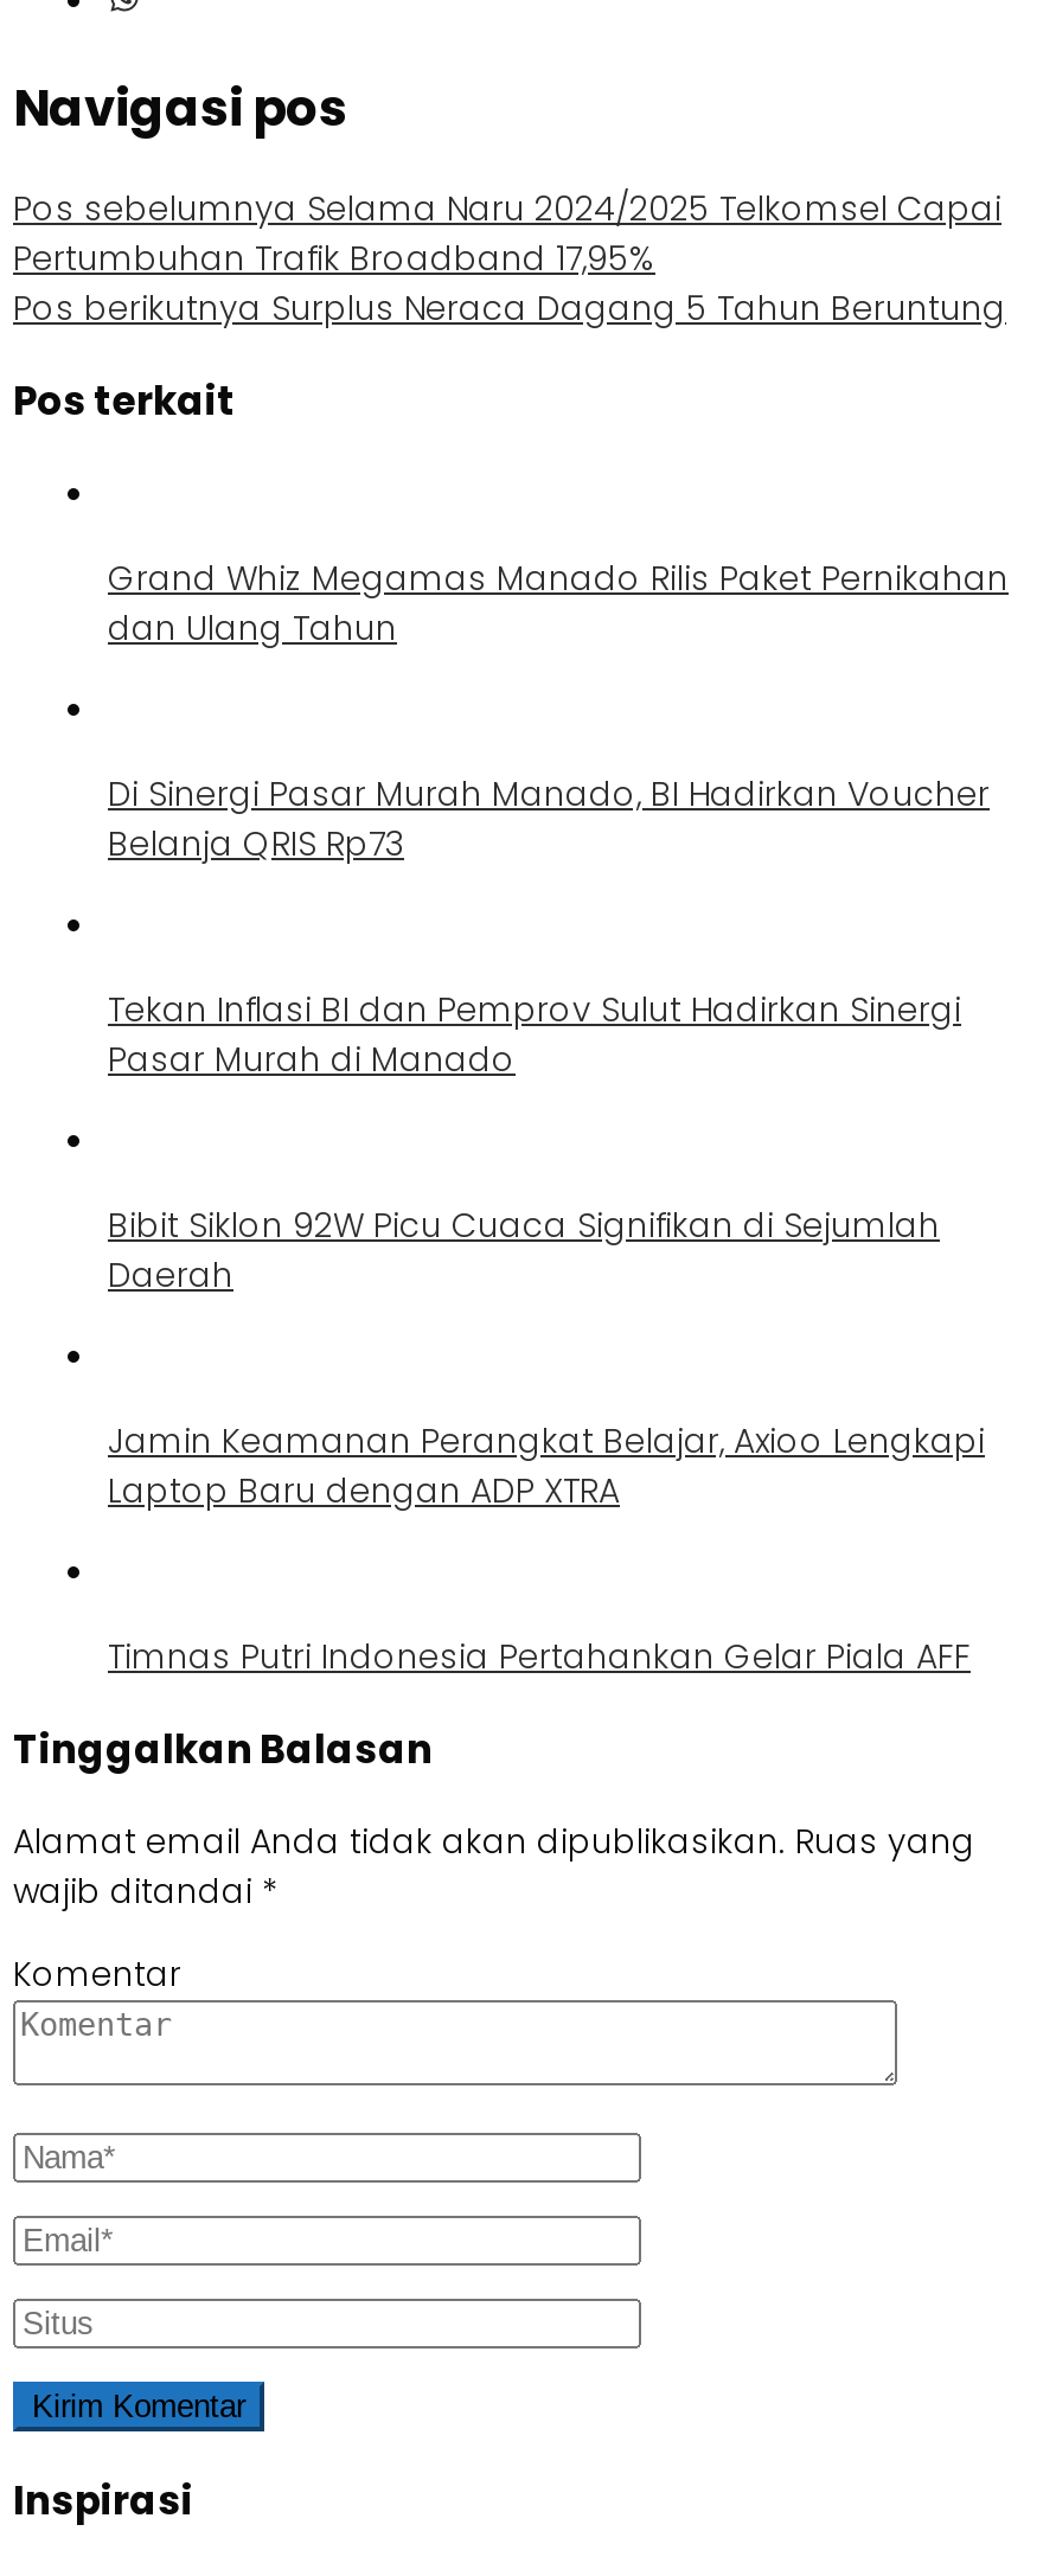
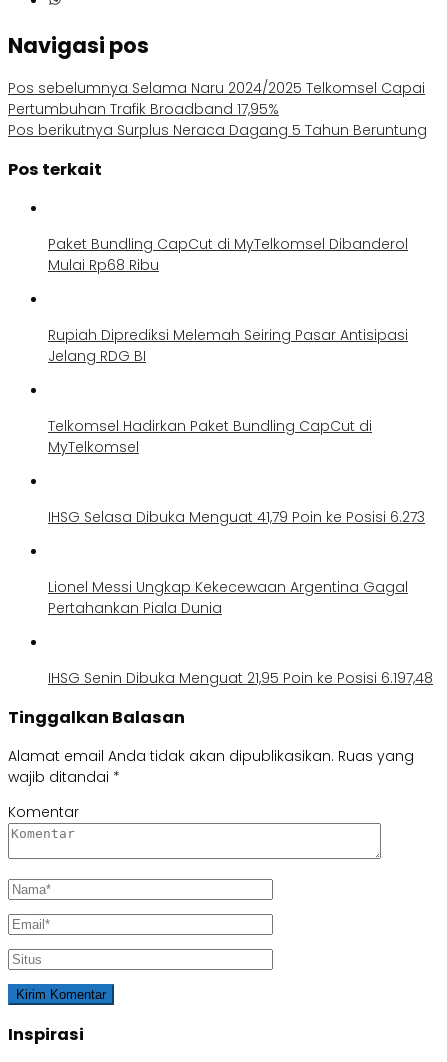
[108,554,1009,651] Grand Whiz Megamas Manado Rilis Paket Pernikahan | dan Ulang Tahun -> [48,234,408,275] Paket Bundling CapCut di MyTelkomsel Dibanderol | Mulai Rp68 Ribu
[108,769,990,867] Di Sinergi Pasar Murah Manado, BI Hadirkan Voucher | Belanja QRIS Rp73 -> [48,325,408,366] Rupiah Diprediksi Melemah Seiring Pasar Antisipasi | Jelang RDG BI
[108,985,961,1082] Tekan Inflasi BI dan Pemprov Sulut Hadirkan Sinergi | Pasar Murah di Manado -> [48,416,372,457] Telkomsel Hadirkan Paket Bundling CapCut di | MyTelkomsel
[108,1201,940,1298] Bibit Siklon 92W Picu Cuaca Signifikan di Sejumlah | Daerah -> [48,507,425,527] IHSG Selasa Dibuka Menguat 41,79 Poin ke Posisi 6.273
[108,1416,985,1514] Jamin Keamanan Perangkat Belajar, Axioo Lengkapi | Laptop Baru dengan ADP XTRA -> [48,577,408,618] Lionel Messi Ungkap Kekecewaan Argentina Gagal | Pertahankan Piala Dunia
[108,1632,971,1679] Timnas Putri Indonesia Pertahankan Gelar Piala AFF -> [48,668,433,688] IHSG Senin Dibuka Menguat 21,95 Poin ke Posisi 6.197,48

